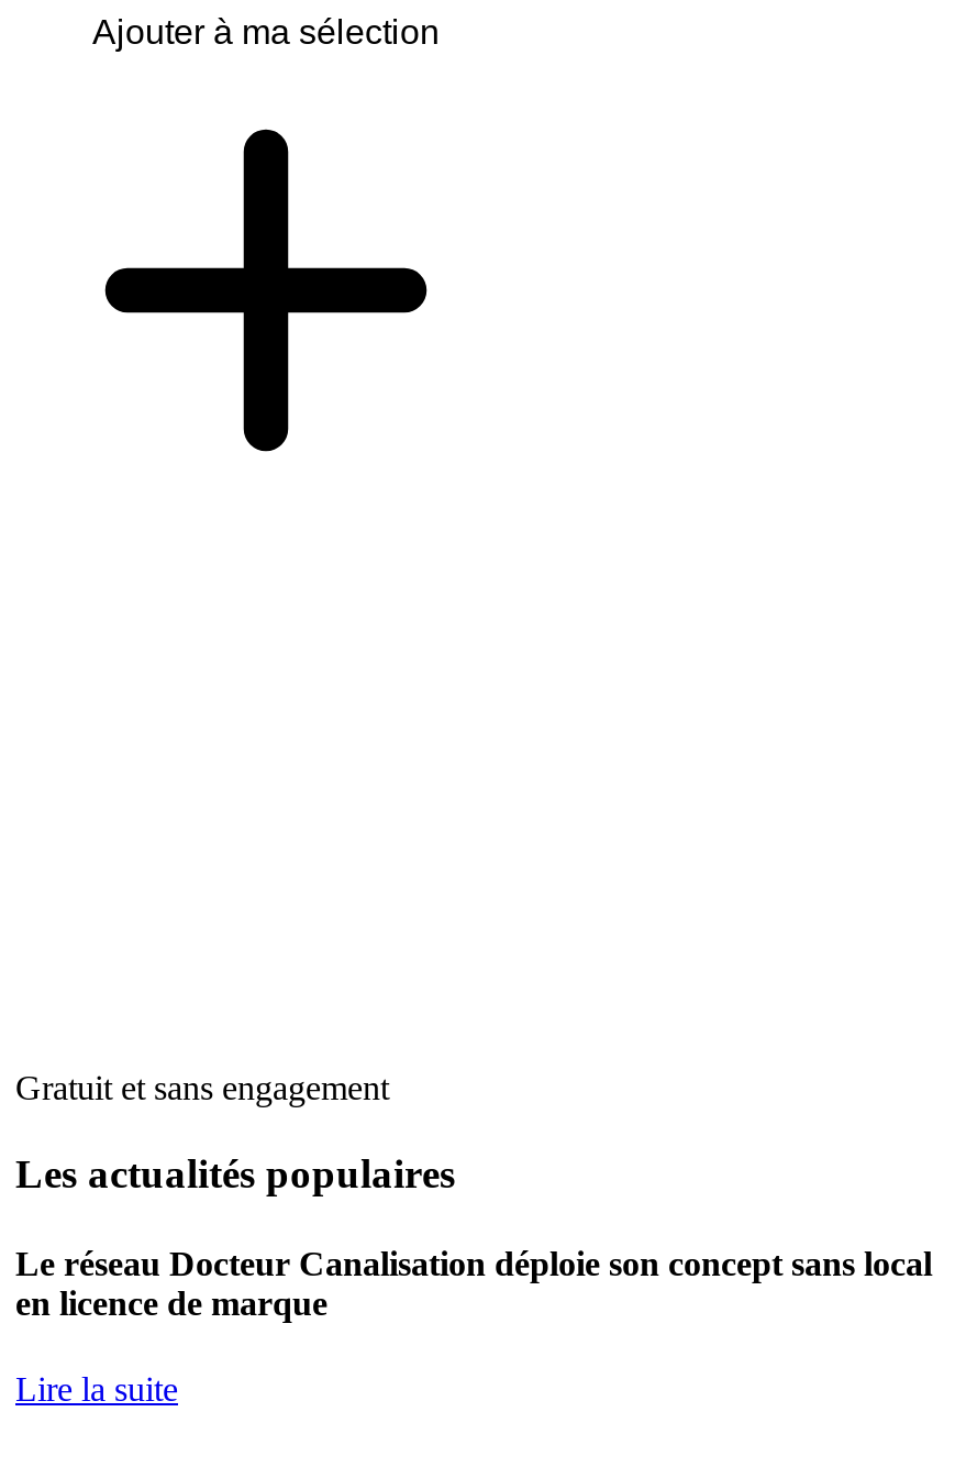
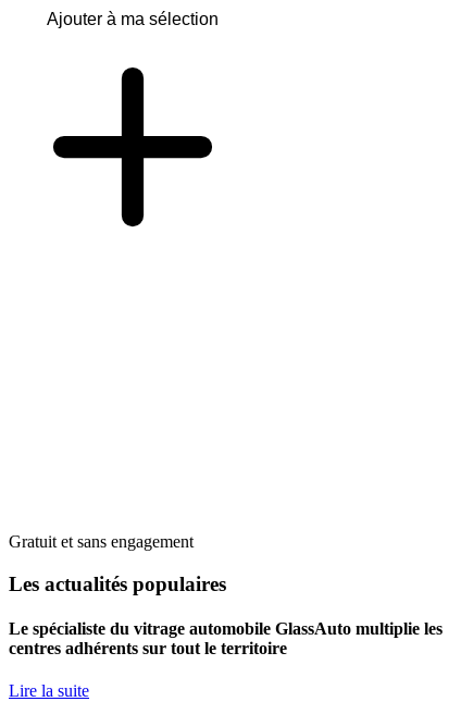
[15,1245,932,1322] Le réseau Docteur Canalisation déploie son concept sans local | en licence de marque -> [9,619,443,657] Le spécialiste du vitrage automobile GlassAuto multiplie les | centres adhérents sur tout le territoire

